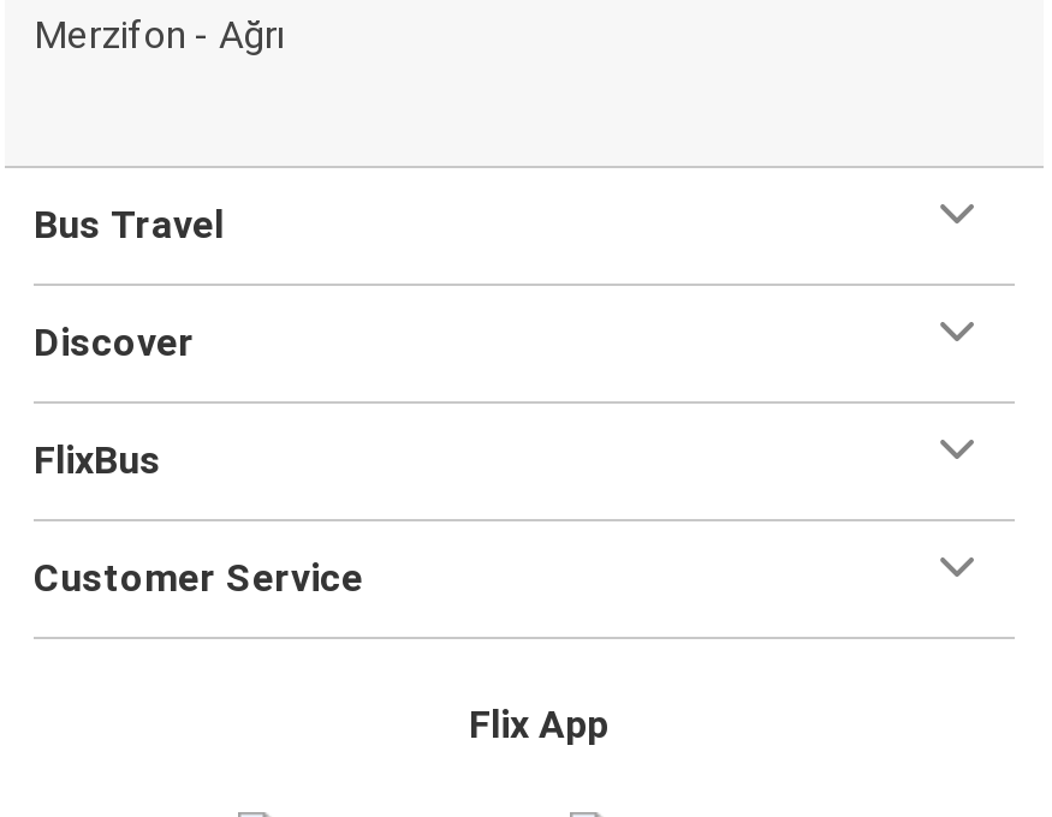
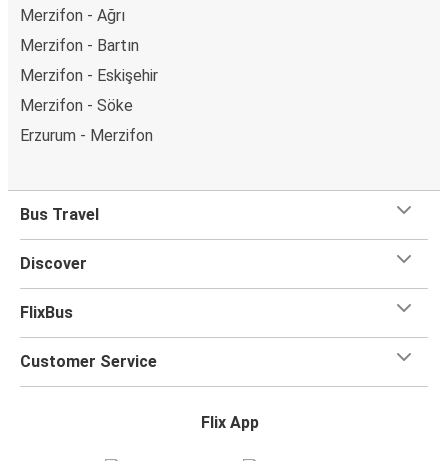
none -> [20,35,158,144] Merzifon - Bartın | Merzifon - Eskişehir | Merzifon - Söke | Erzurum - Merzifon

